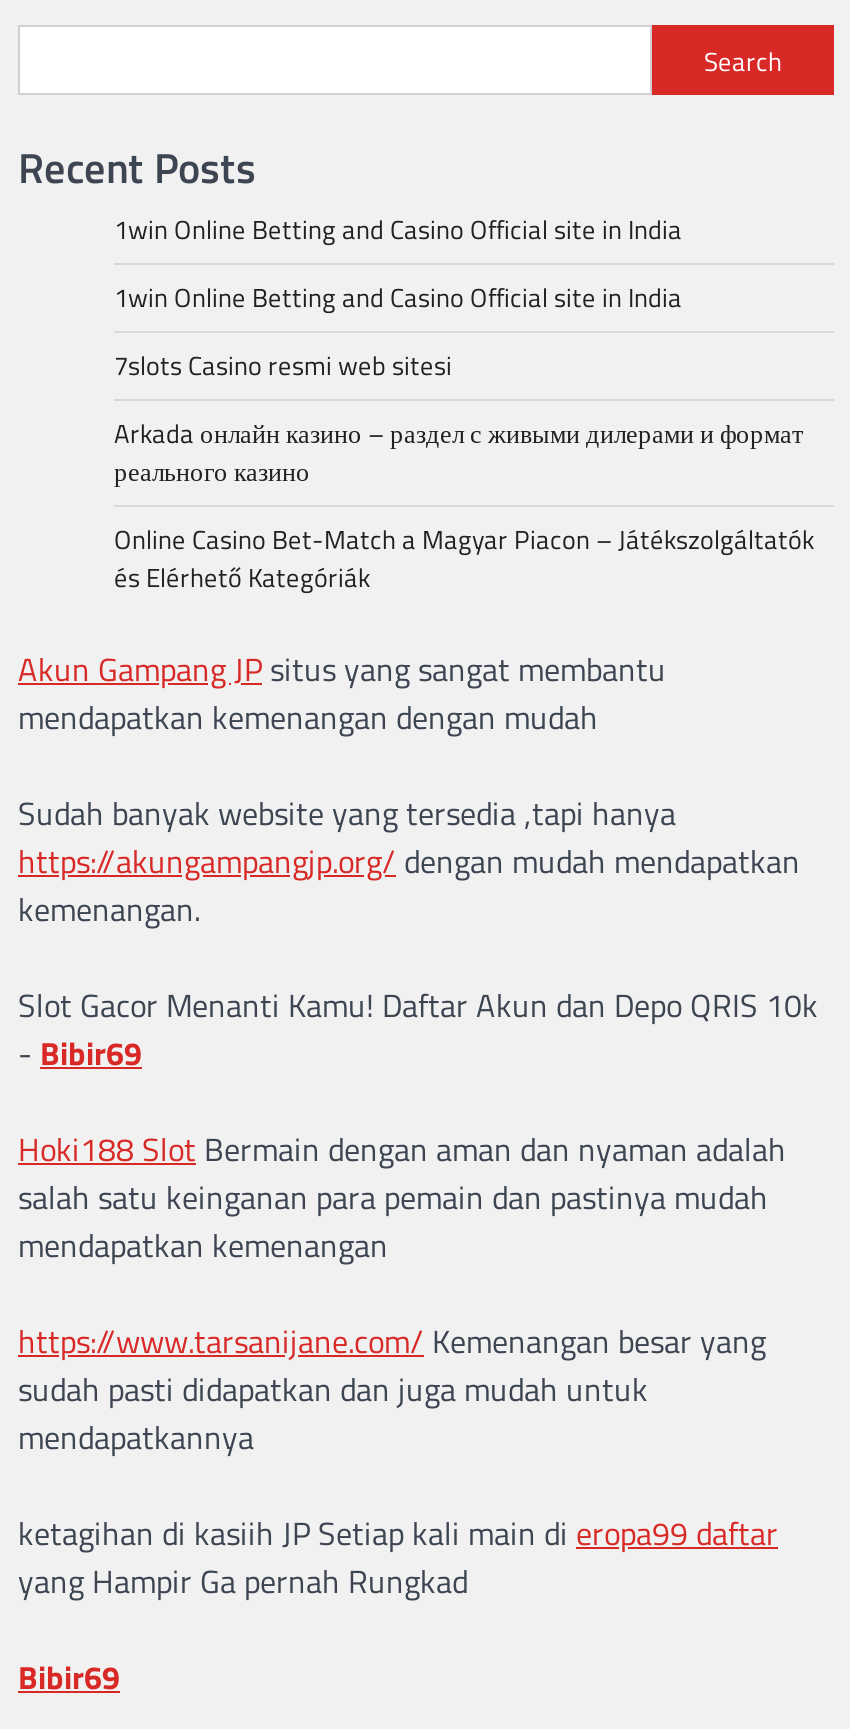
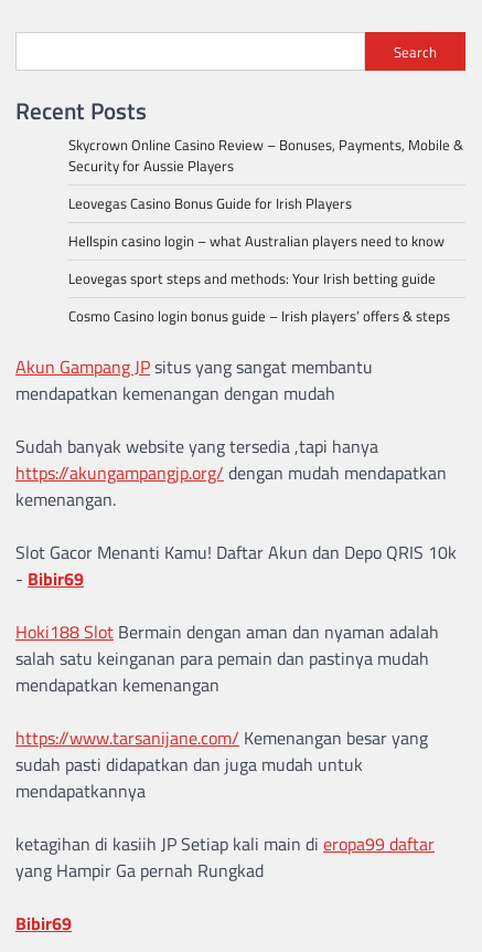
[114,209,682,249] 1win Online Betting and Casino Official site in India -> [68,134,463,177] Skycrown Online Casino Review – Bonuses, Payments, Mobile & | Security for Aussie Players
[114,277,682,317] 1win Online Betting and Casino Official site in India -> [68,192,352,214] Leovegas Casino Bonus Guide for Irish Players
[114,345,452,385] 7slots Casino resmi web sitesi -> [68,230,444,252] Hellspin casino login – what Australian players need to know
[114,413,804,491] Arkada онлайн казино – раздел с живыми дилерами и формат | реального казино -> [68,267,436,289] Leovegas sport steps and methods: Your Irish betting guide
[114,519,814,597] Online Casino Bet-Match a Magyar Piacon – Játékszolgáltatók | és Elérhető Kategóriák -> [68,305,450,327] Cosmo Casino login bonus guide – Irish players’ offers & steps

